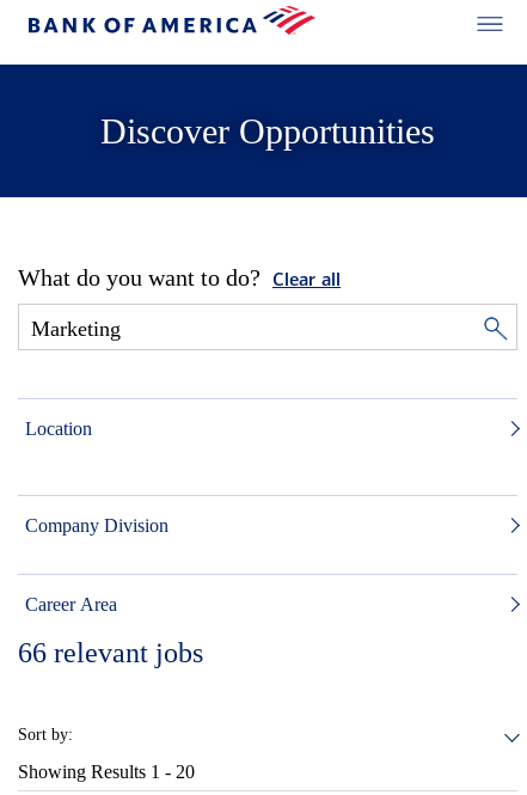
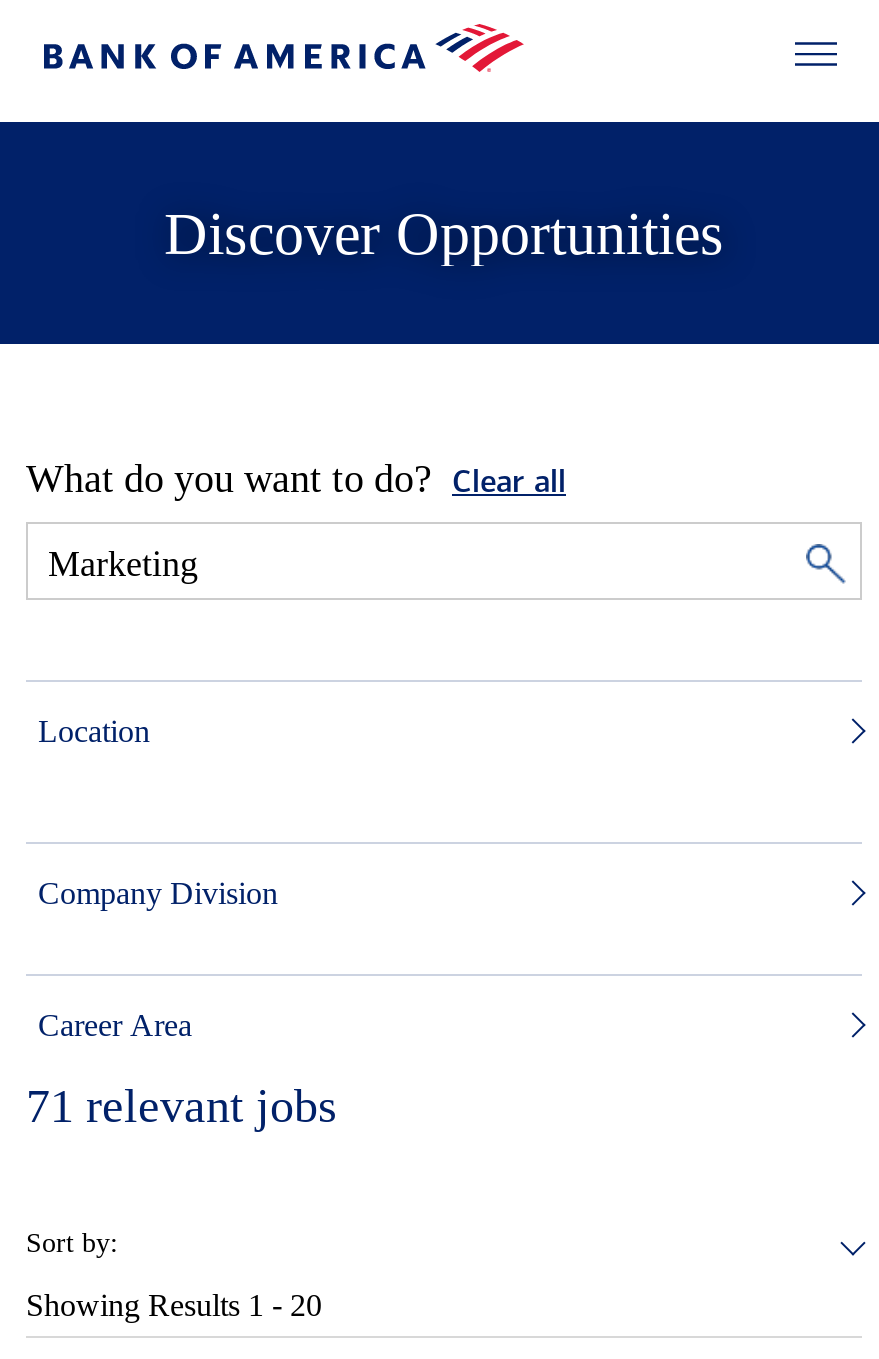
[18,637,203,668] 66 relevant jobs -> [26,1080,336,1132] 71 relevant jobs

